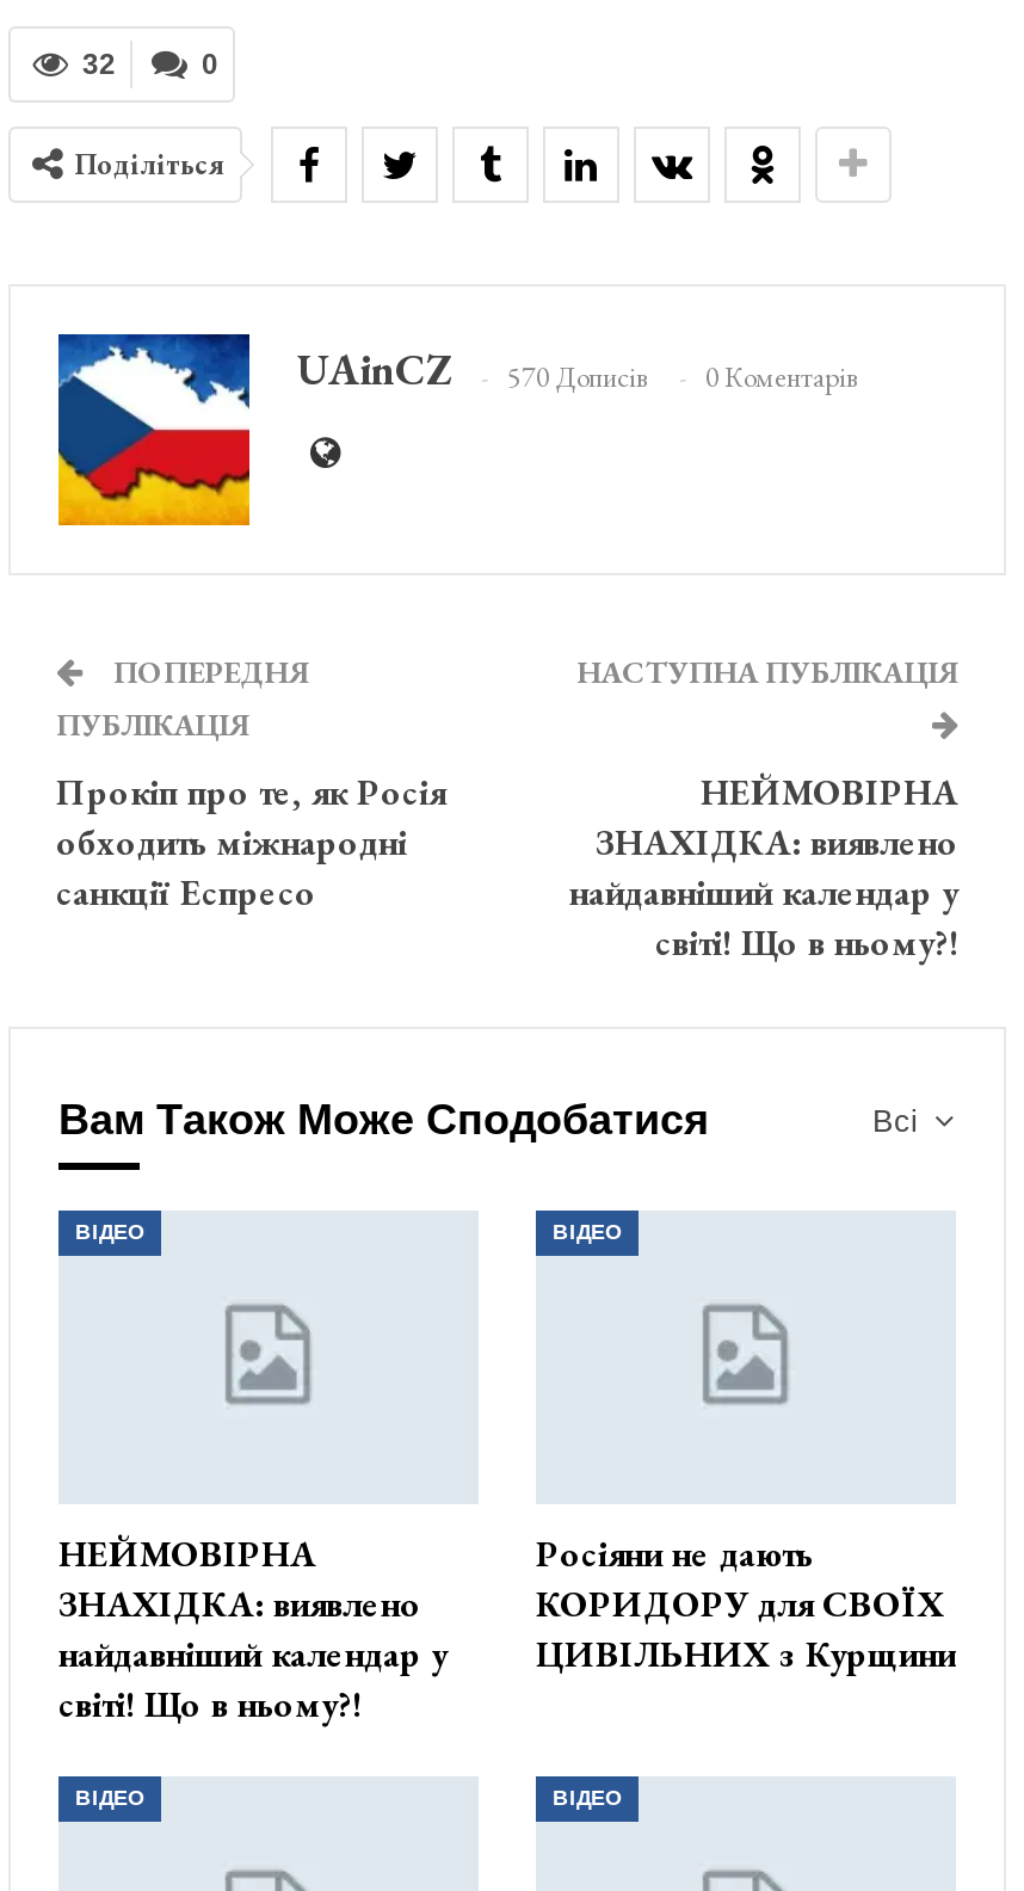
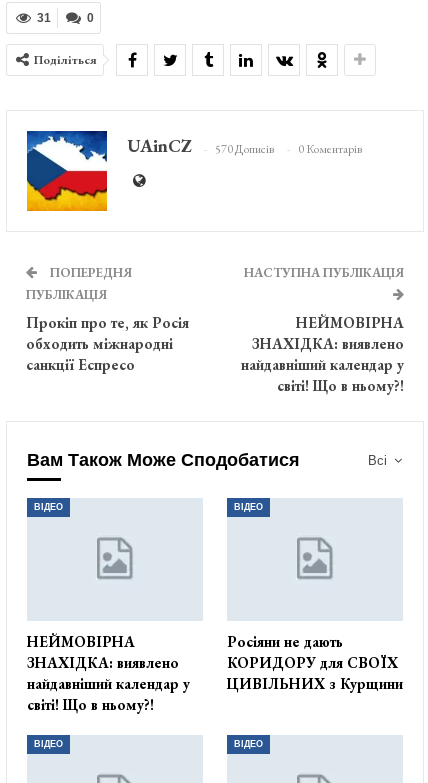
[82,49,116,82] 32 -> [37,11,51,25] 31

